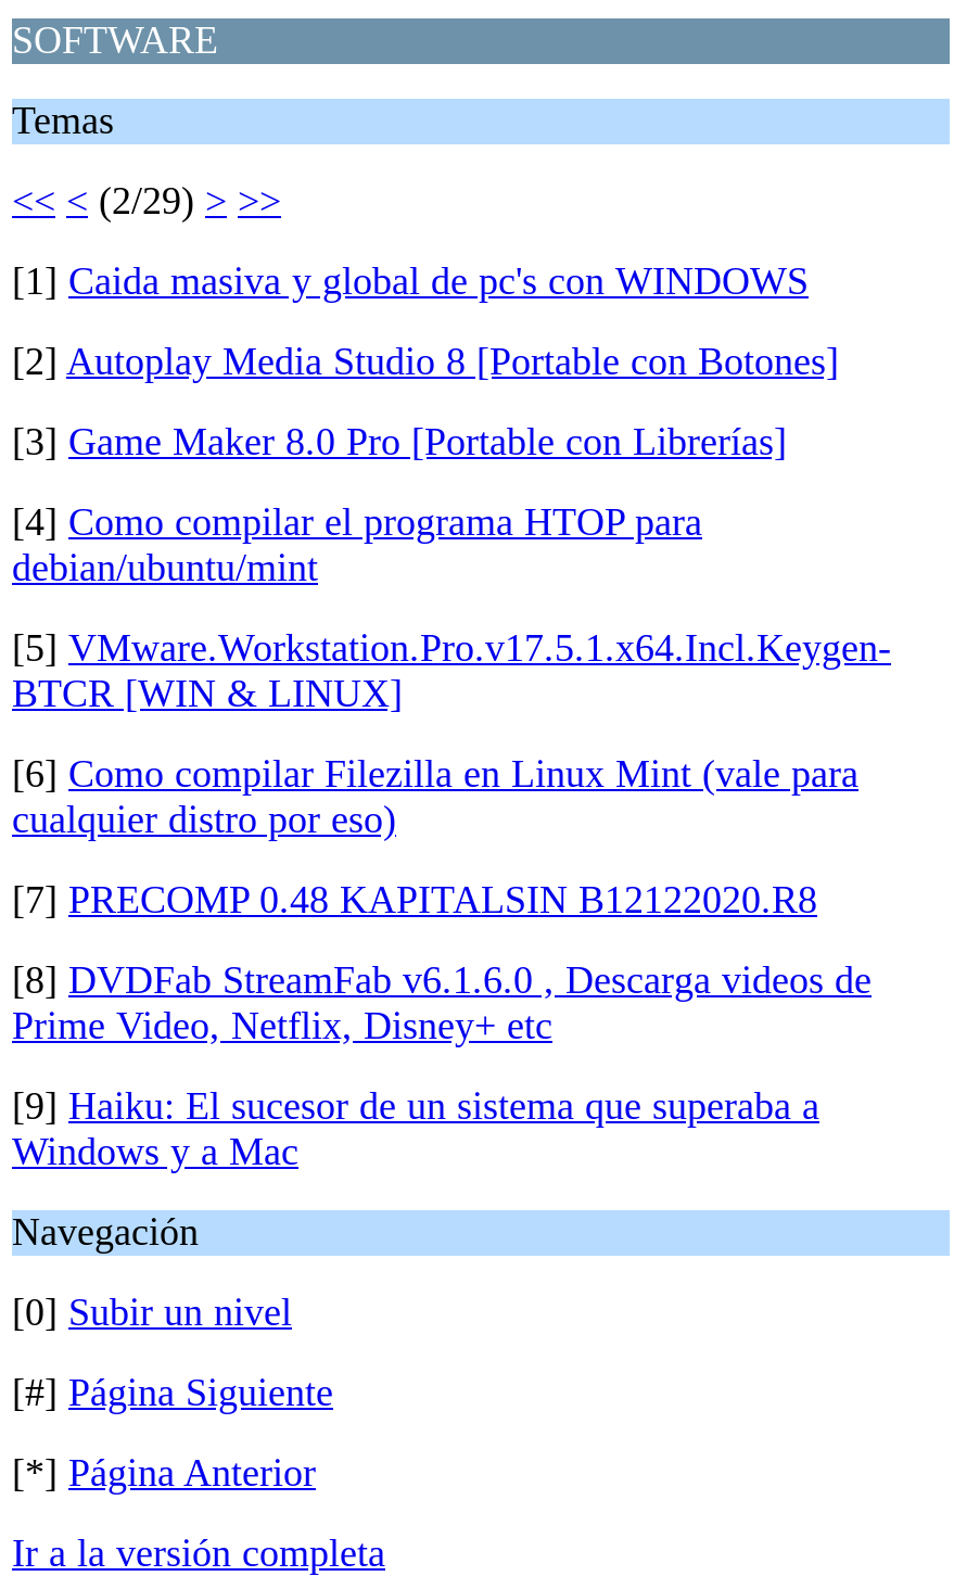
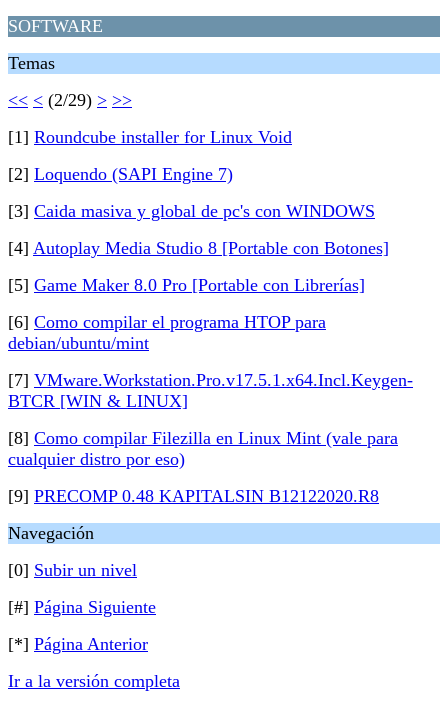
[12,259,839,544] [1] Caida masiva y global de pc's con WINDOWS | [2] Autoplay Media Studio 8 [Portable con Botones] | [3] Game Maker 8.0 Pro [Portable con Librerías] | [4] Como compilar el programa HTOP para -> [8,127,389,332] [1] Roundcube installer for Linux Void | [2] Loquendo (SAPI Engine 7) | [3] Caida masiva y global de pc's con WINDOWS | [4] Autoplay Media Studio 8 [Portable con Botones] | [5] Game Maker 8.0 Pro [Portable con Librerías] | [6] Como compilar el programa HTOP para
moved [12,546,318,589] -> [8,333,149,353]: debian/ubuntu/mint
[12,626,891,670] [5] VMware.Workstation.Pro.v17.5.1.x64.Incl.Keygen- -> [8,370,413,390] [7] VMware.Workstation.Pro.v17.5.1.x64.Incl.Keygen-
moved [12,672,403,715] -> [8,391,188,411]: BTCR [WIN & LINUX]
[12,752,858,796] [6] Como compilar Filezilla en Linux Mint (vale para -> [8,428,398,448] [8] Como compilar Filezilla en Linux Mint (vale para
moved [12,798,396,841] -> [8,449,185,469]: cualquier distro por eso)
[12,878,872,1173] [7] PRECOMP 0.48 KAPITALSIN B12122020.R8 | [8] DVDFab StreamFab v6.1.6.0 , Descarga videos de | Prime Video, Netflix, Disney+ etc | [9] Haiku: El sucesor de un sistema que superaba a | Windows y a Mac -> [8,486,379,506] [9] PRECOMP 0.48 KAPITALSIN B12122020.R8

